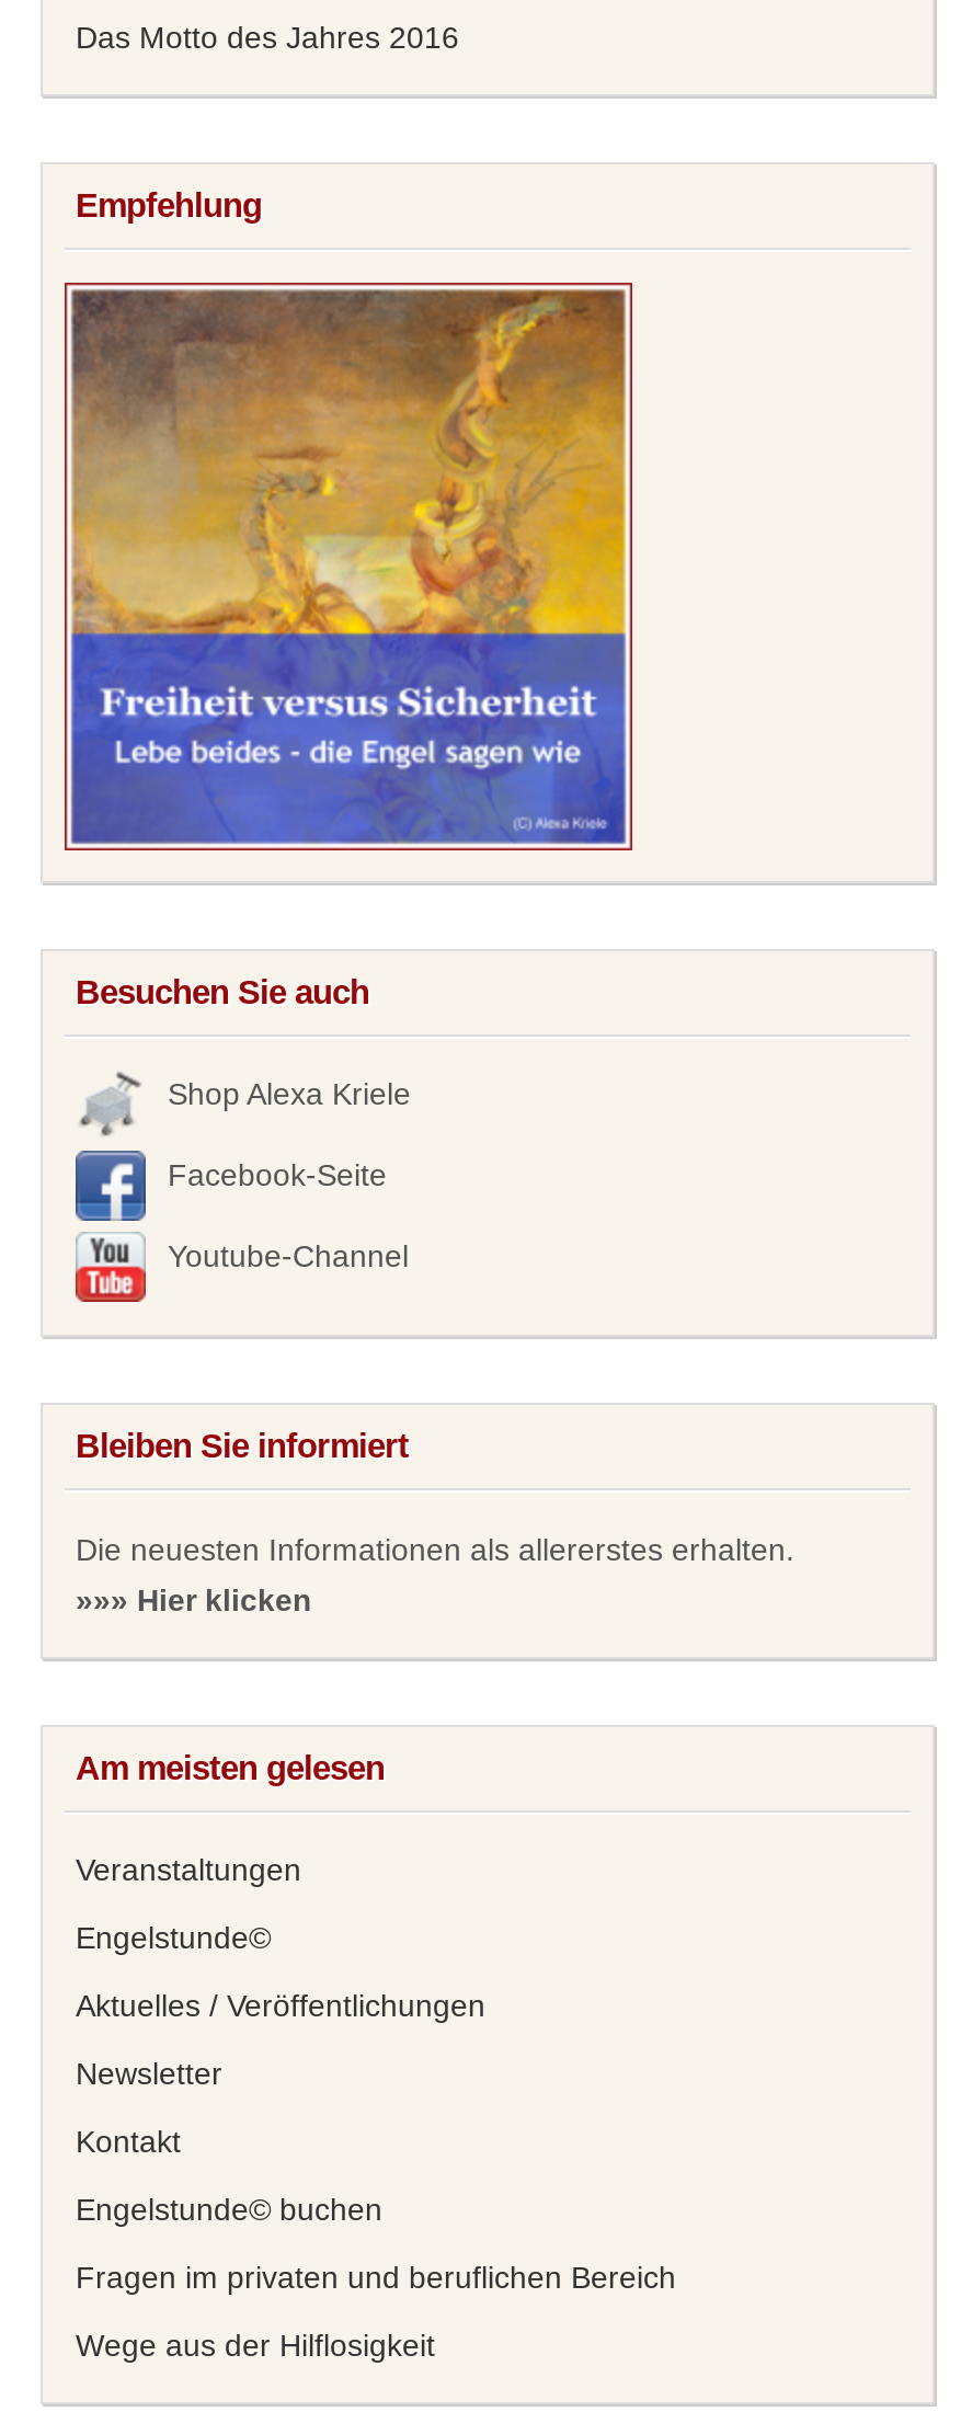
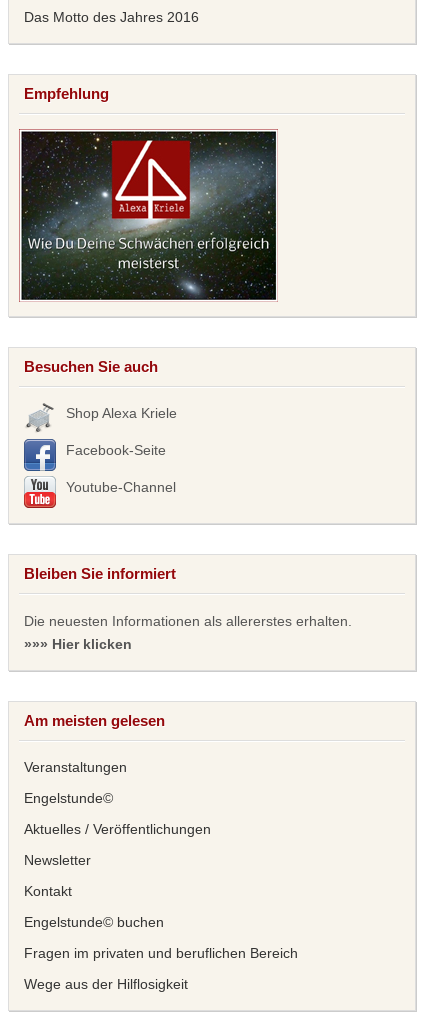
[65,283,632,850] [image] -> [21,131,277,300] [image]

